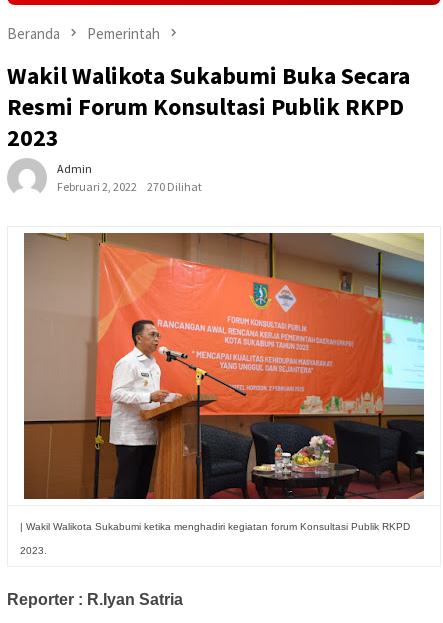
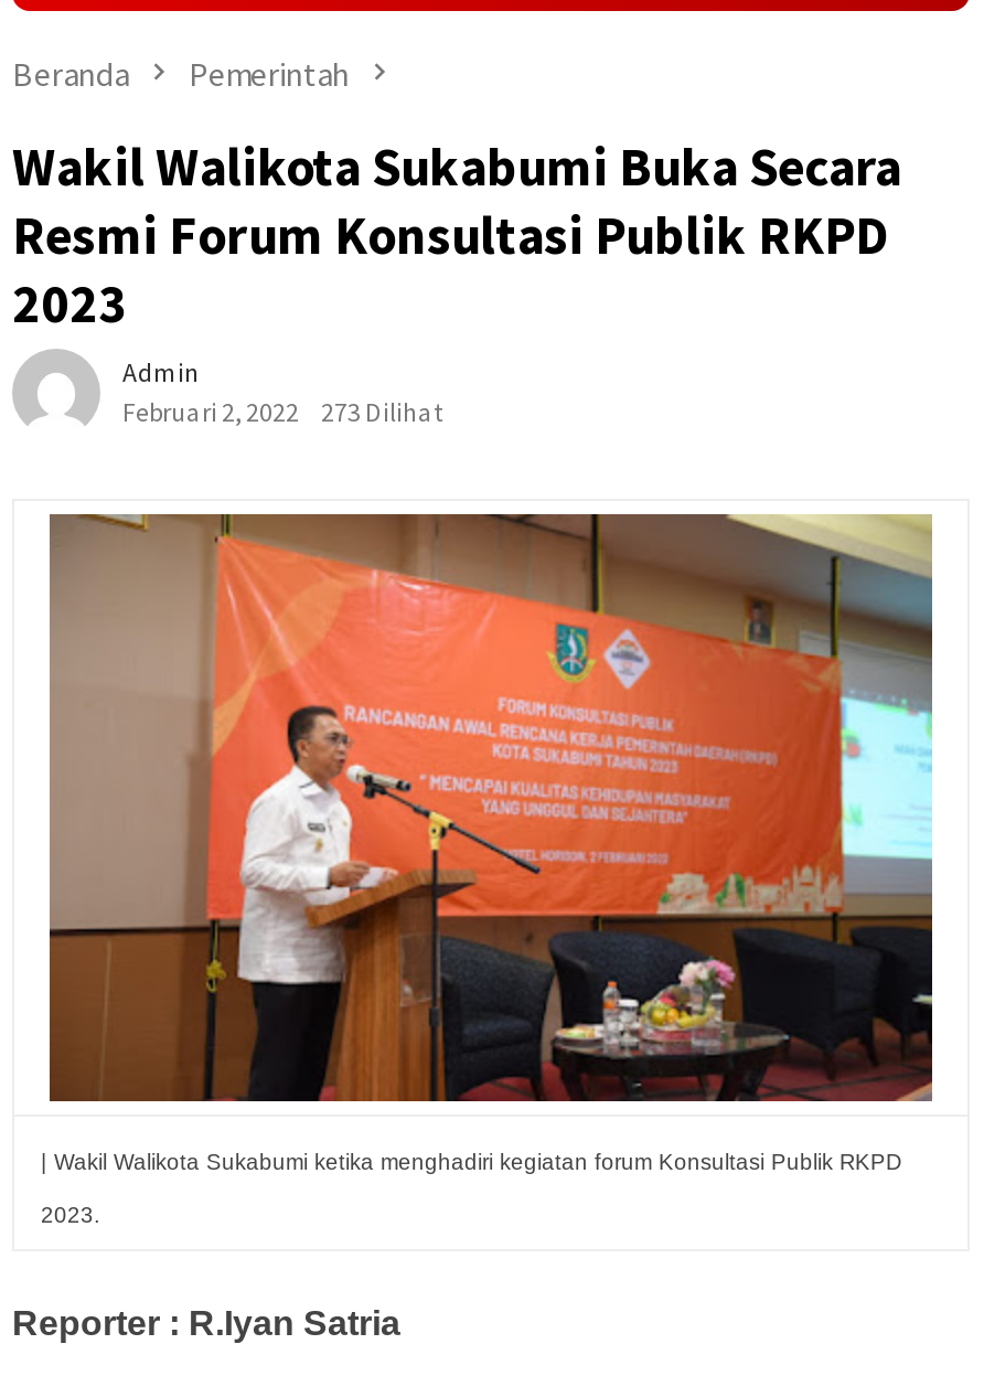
[57,179,202,194] Februari 2, 2022 270 Dilihat -> [122,396,442,429] Februari 2, 2022 273 Dilihat

